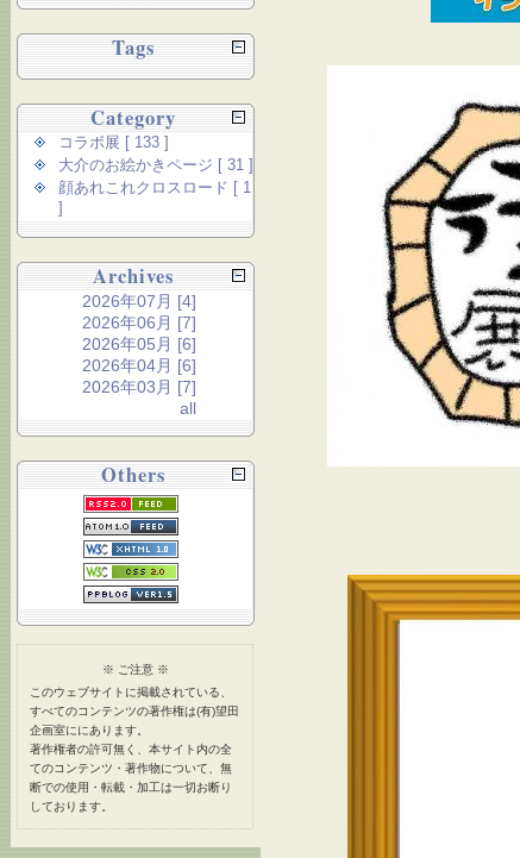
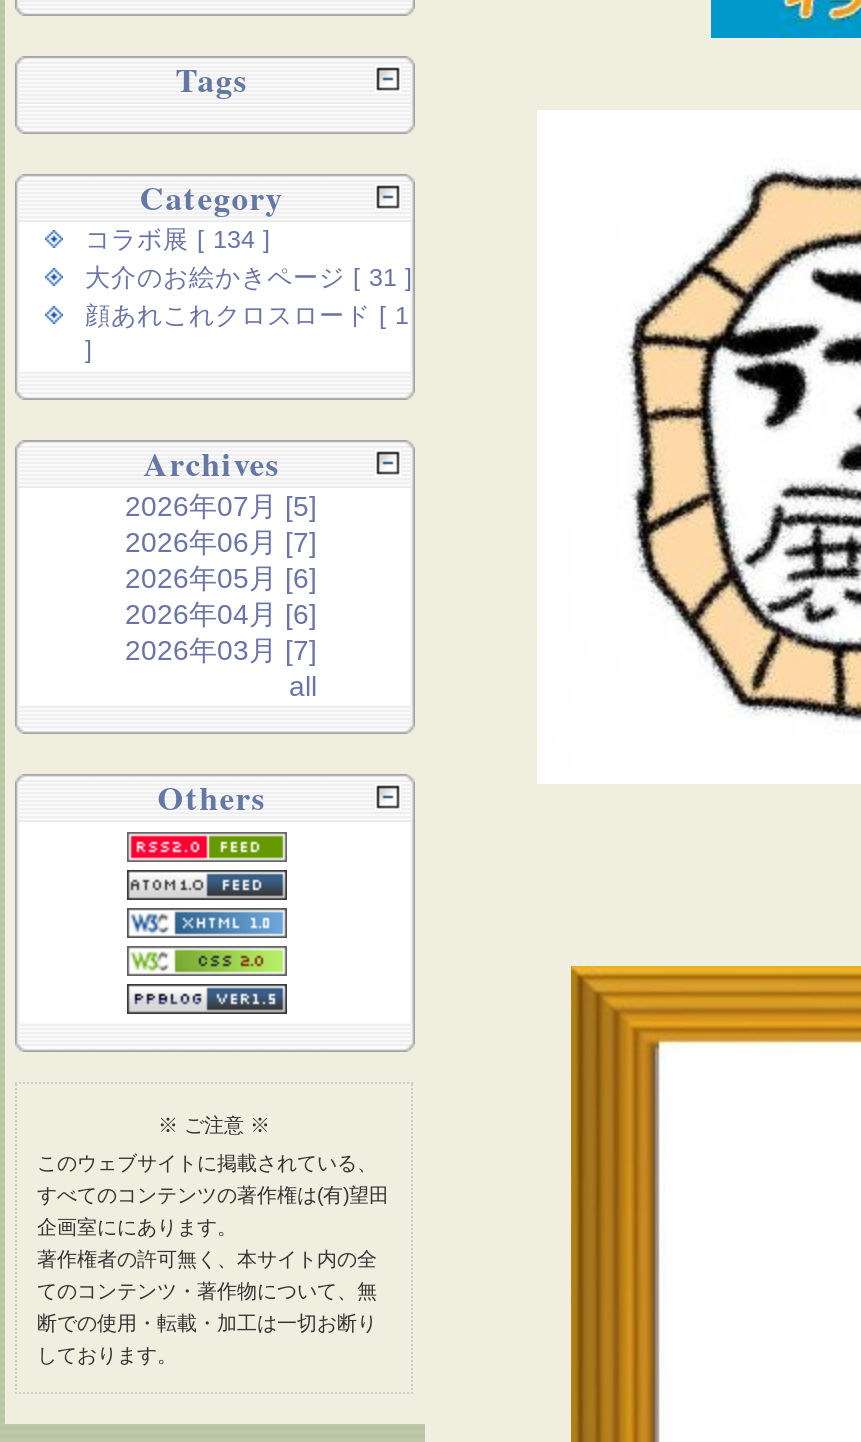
[58,134,169,151] コラボ展 [ 133 ] -> [85,226,271,254] コラボ展 [ 134 ]
[82,292,196,311] 2026年07月 [4] -> [125,490,317,522] 2026年07月 [5]

